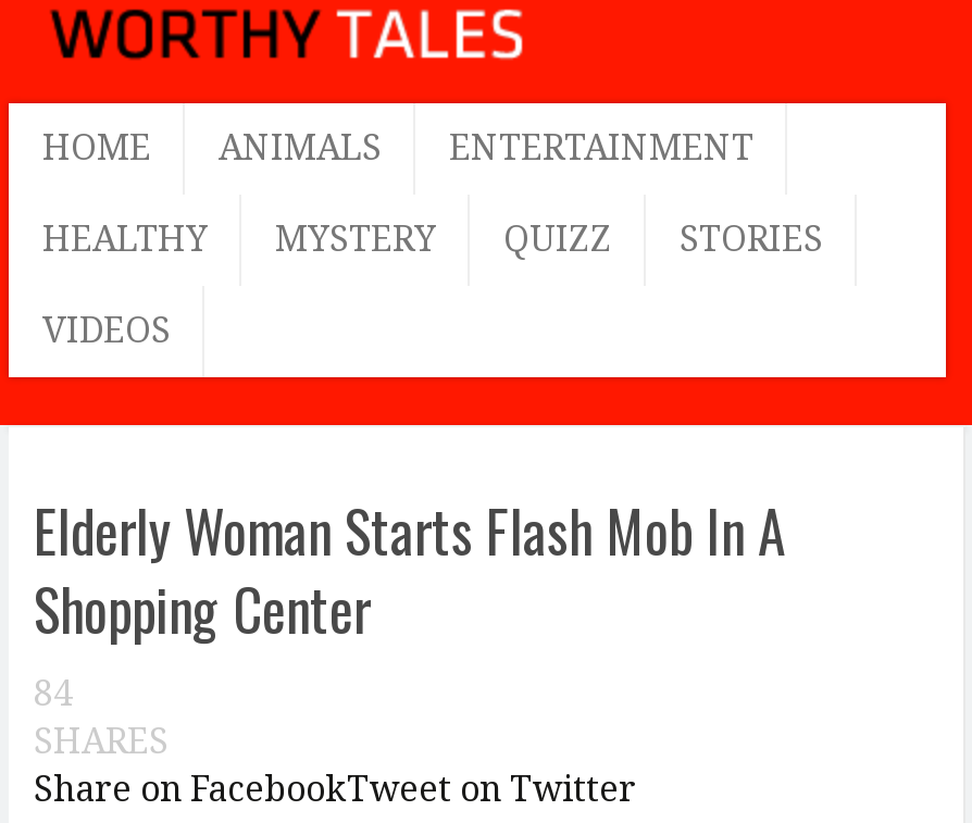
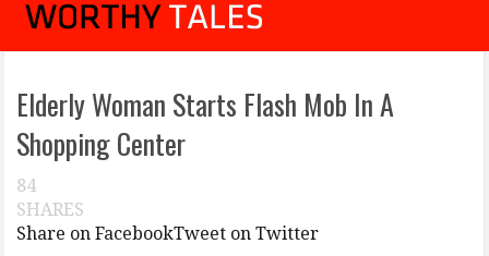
[42,127,823,351] HOME | ANIMALS | ENTERTAINMENT | HEALTHY | MYSTERY | QUIZZ | STORIES | VIDEOS -> none

